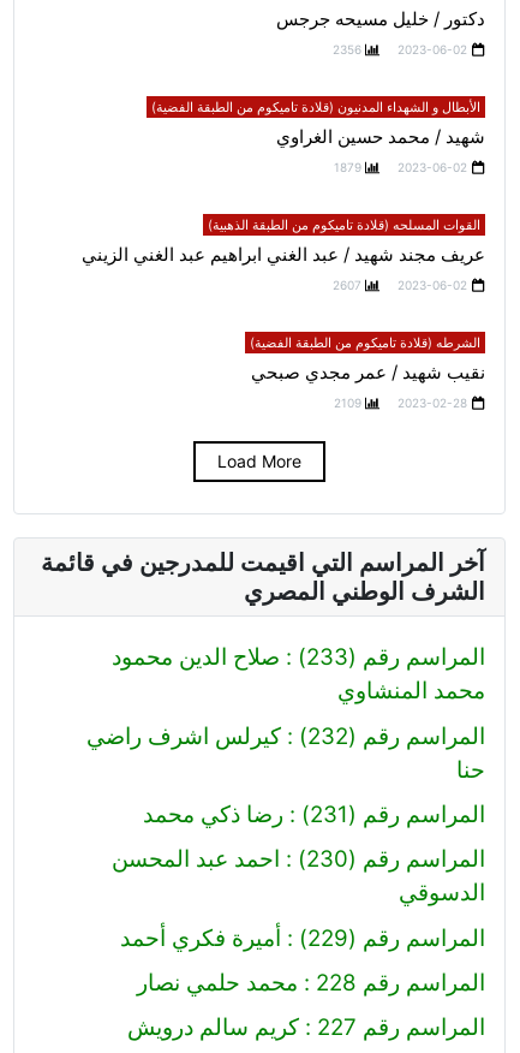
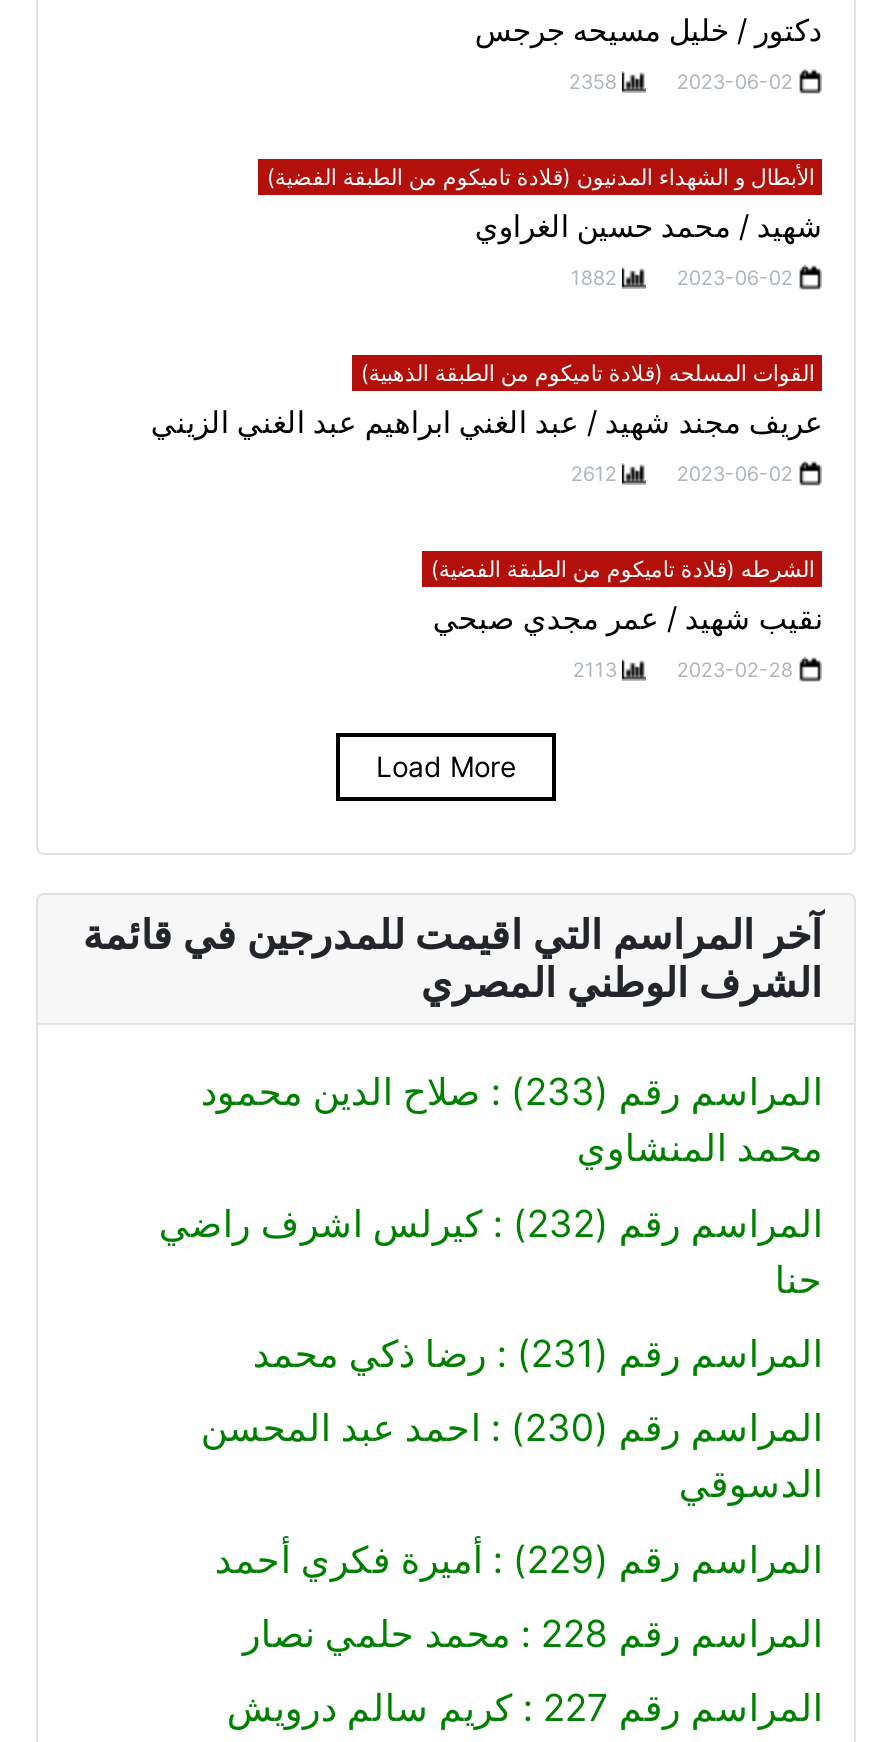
[333,42,362,57] 2356 -> [569,69,617,93] 2358
[334,160,362,174] 1879 -> [571,265,617,289] 1882
[333,278,362,292] 2607 -> [571,461,617,485] 2612
[334,396,362,410] 2109 -> [573,657,617,681] 2113

